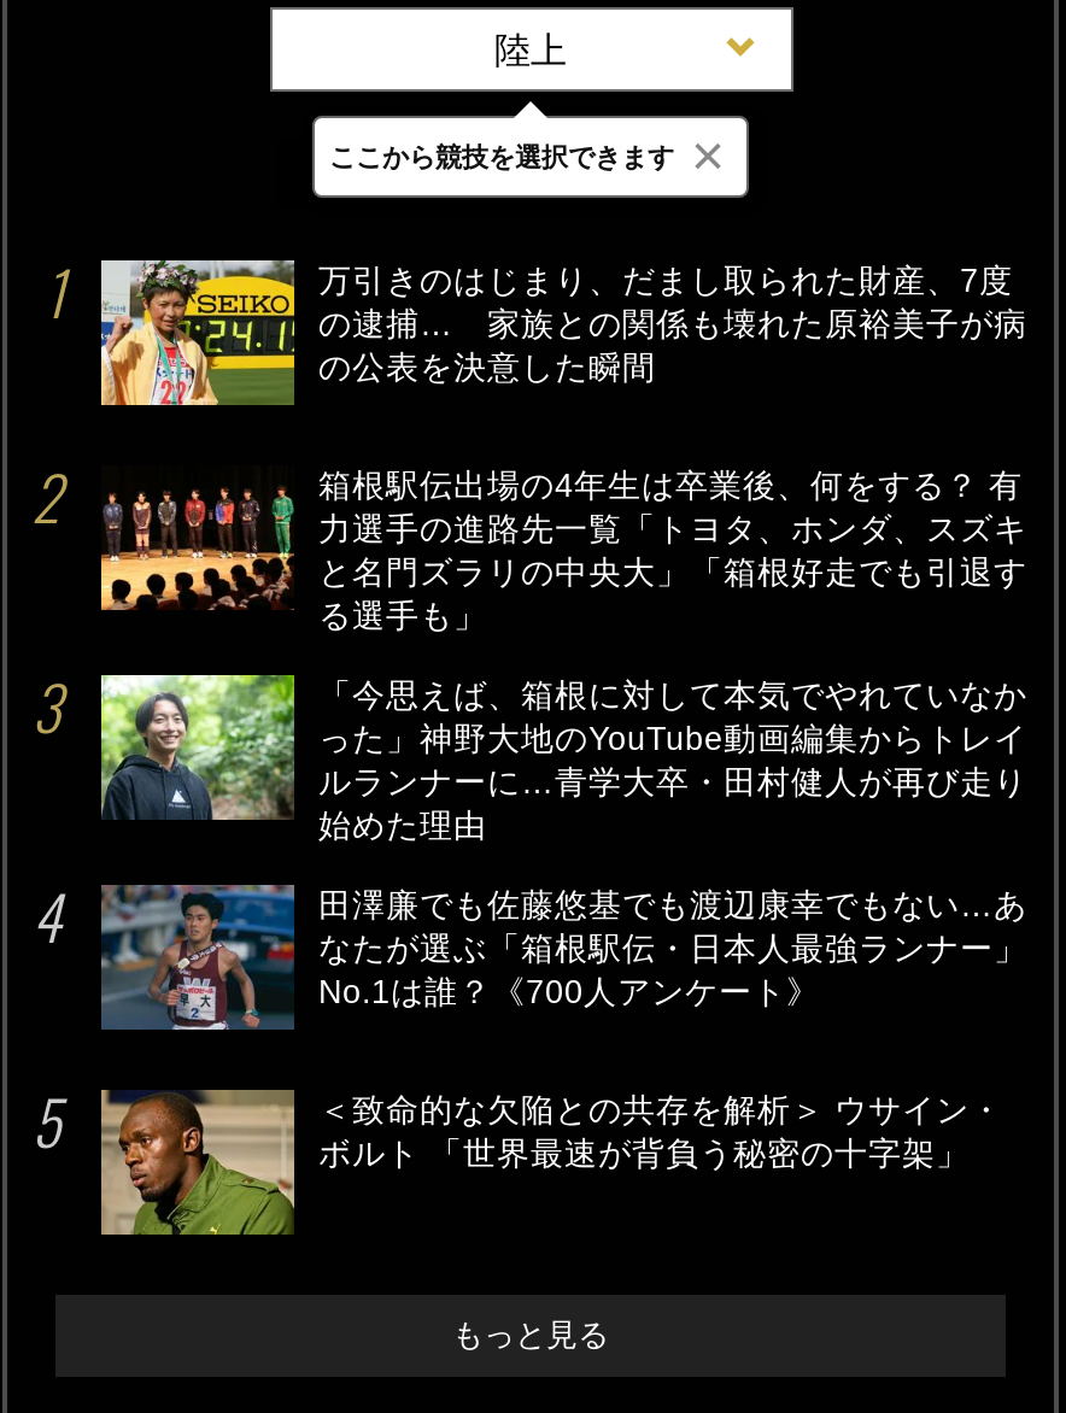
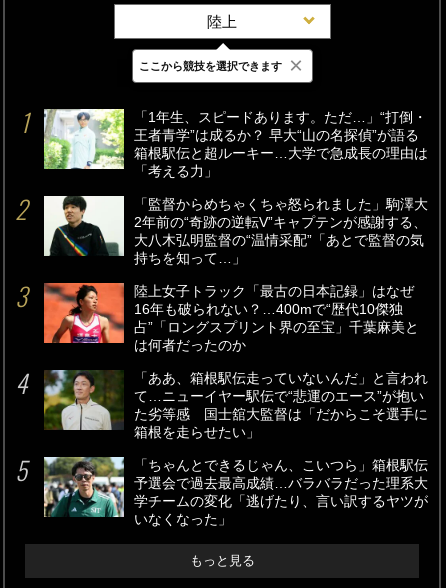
[99,258,1027,408] [image] | 万引きのはじまり、だまし取られた財産、7度 | の逮捕… 家族との関係も壊れた原裕美子が病 | の公表を決意した瞬間 -> [43,108,428,179] [image] | 「1年生、スピードあります。ただ…」“打倒・ | 王者青学”は成るか？ 早大“山の名探偵”が語る | 箱根駅伝と超ルーキー…大学で急成長の理由は | 「考える力」
[99,468,1027,634] [image] | 箱根駅伝出場の4年生は卒業後、何をする？ 有 | 力選手の進路先一覧「トヨタ、ホンダ、スズキ | と名門ズラリの中央大」「箱根好走でも引退す | る選手も」 -> [43,195,428,266] [image] | 「監督からめちゃくちゃ怒られました」駒澤大 | 2年前の“奇跡の逆転V”キャプテンが感謝する、 | 大八木弘明監督の“温情采配”「あとで監督の気 | 持ちを知って…」
[99,673,1027,844] [image] | 「今思えば、箱根に対して本気でやれていなか | った」神野大地のYouTube動画編集からトレイ | ルランナーに…青学大卒・田村健人が再び走り | 始めた理由 -> [43,282,419,353] [image] | 陸上女子トラック「最古の日本記録」はなぜ | 16年も破られない？…400mで“歴代10傑独 | 占”「ロングスプリント界の至宝」千葉麻美と | は何者だったのか
[101,883,1027,1032] [image] | 田澤廉でも佐藤悠基でも渡辺康幸でもない…あ | なたが選ぶ「箱根駅伝・日本人最強ランナー」 | No.1は誰？《700人アンケート》 -> [44,369,428,440] [image] | 「ああ、箱根駅伝走っていないんだ」と言われ | て…ニューイヤー駅伝で“悲運のエース”が抱い | た劣等感 国士舘大監督は「だからこそ選手に | 箱根を走らせたい」
[101,1087,1003,1237] [image] | ＜致命的な欠陥との共存を解析＞ ウサイン・ | ボルト 「世界最速が背負う秘密の十字架」 -> [44,456,428,527] [image] | 「ちゃんとできるじゃん、こいつら」箱根駅伝 | 予選会で過去最高成績…バラバラだった理系大 | 学チームの変化「逃げたり、言い訳するヤツが | いなくなった」

